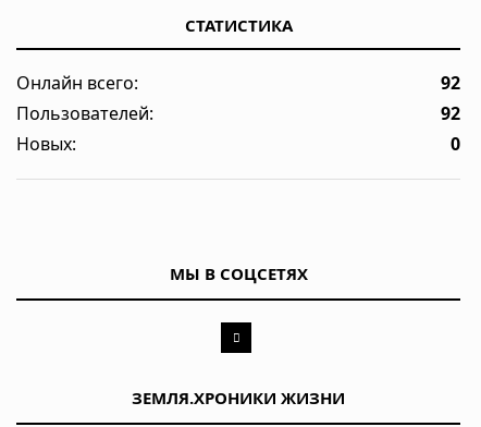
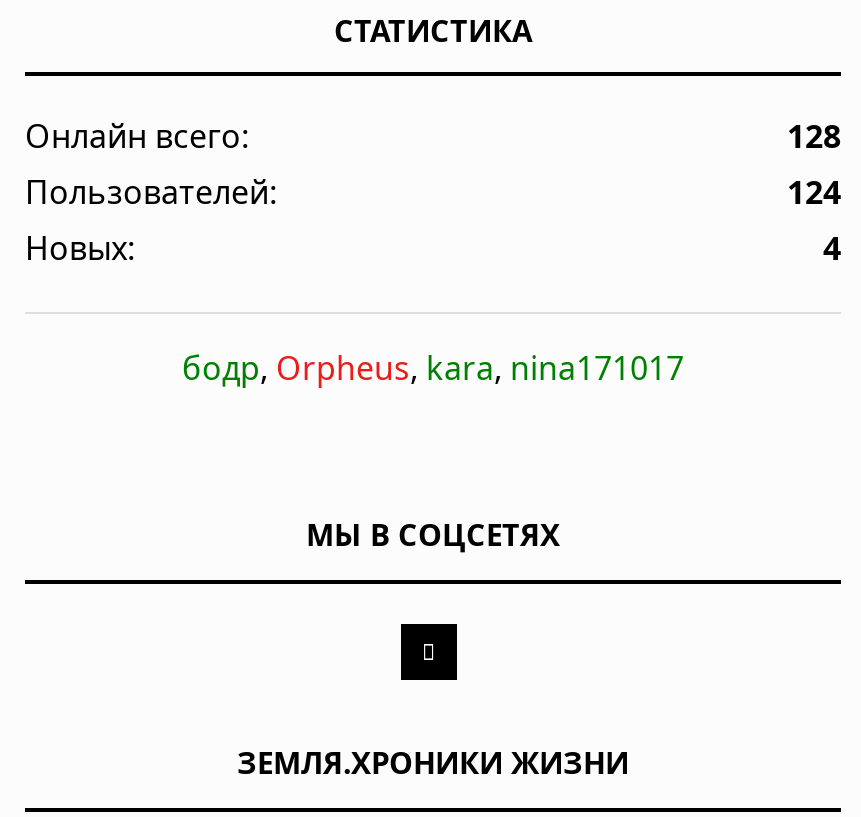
[441,71,460,95] 92 -> [787,114,841,158] 128
[441,101,460,125] 92 -> [787,170,841,214] 124
[451,132,460,156] 0 -> [182,226,841,390] 4 | бодр, Orpheus, kara, nina171017

